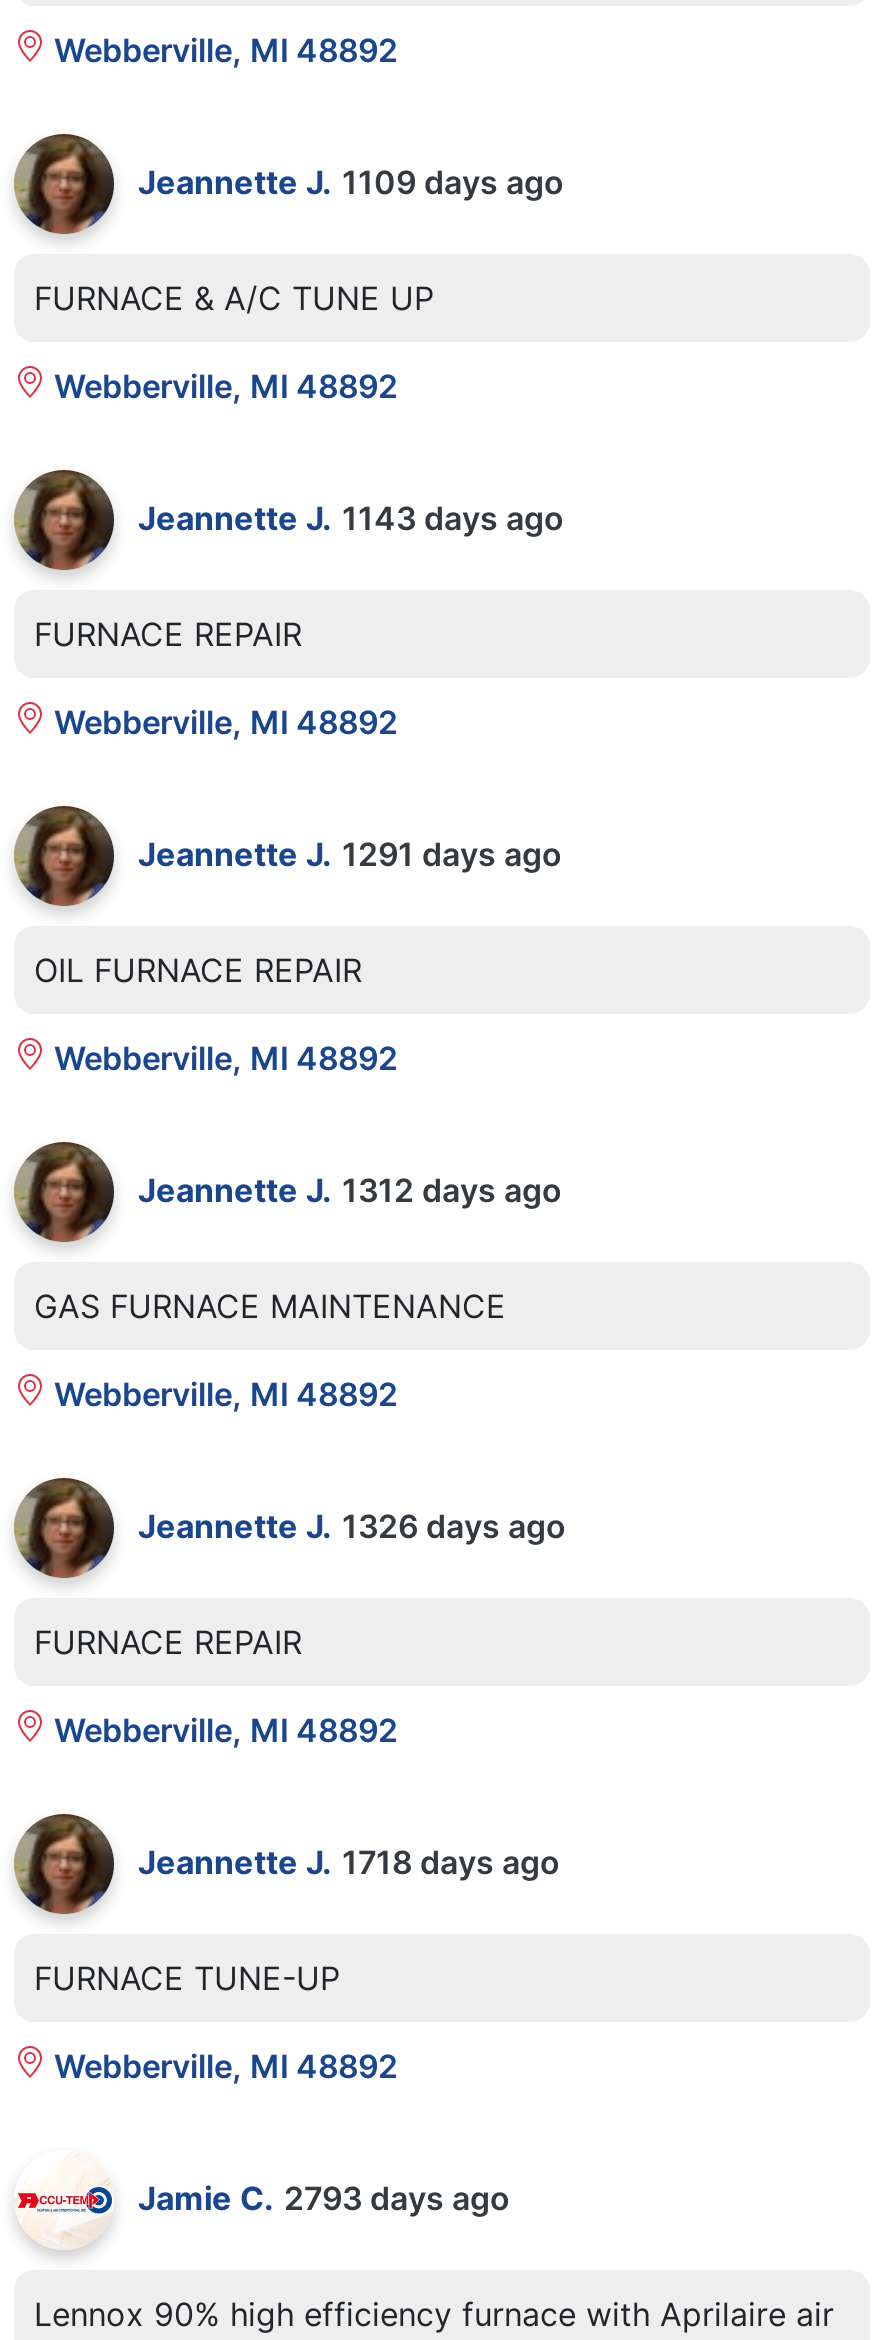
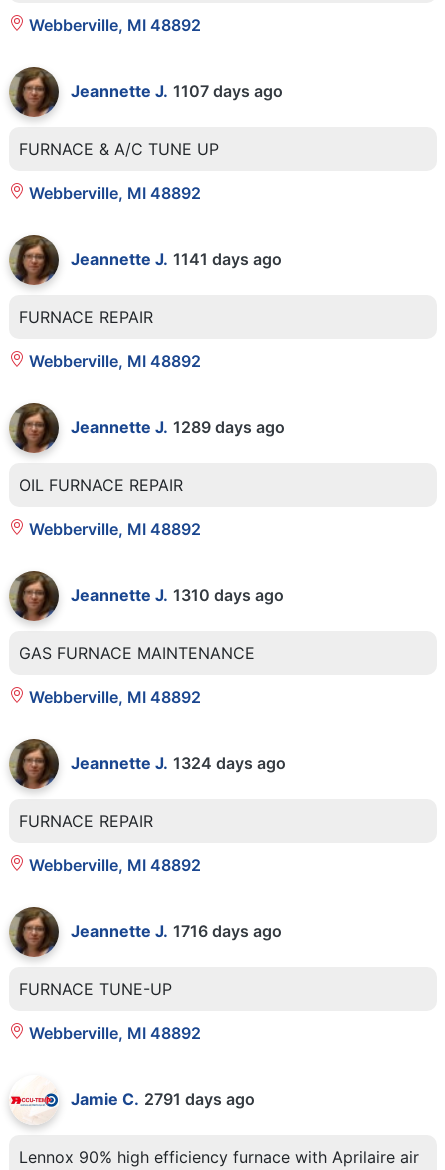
[138,163,564,203] Jeannette J. 1109 days ago -> [71,81,283,101] Jeannette J. 1107 days ago
[138,499,564,539] Jeannette J. 1143 days ago -> [71,249,282,269] Jeannette J. 1141 days ago
[138,835,562,875] Jeannette J. 1291 days ago -> [71,417,285,437] Jeannette J. 1289 days ago
[138,1171,562,1211] Jeannette J. 1312 days ago -> [71,585,284,605] Jeannette J. 1310 days ago
[138,1507,566,1547] Jeannette J. 1326 days ago -> [71,753,286,773] Jeannette J. 1324 days ago
[138,1843,560,1883] Jeannette J. 1718 days ago -> [71,921,282,941] Jeannette J. 1716 days ago
[138,2179,510,2219] Jamie C. 2793 days ago -> [71,1089,255,1109] Jamie C. 2791 days ago

